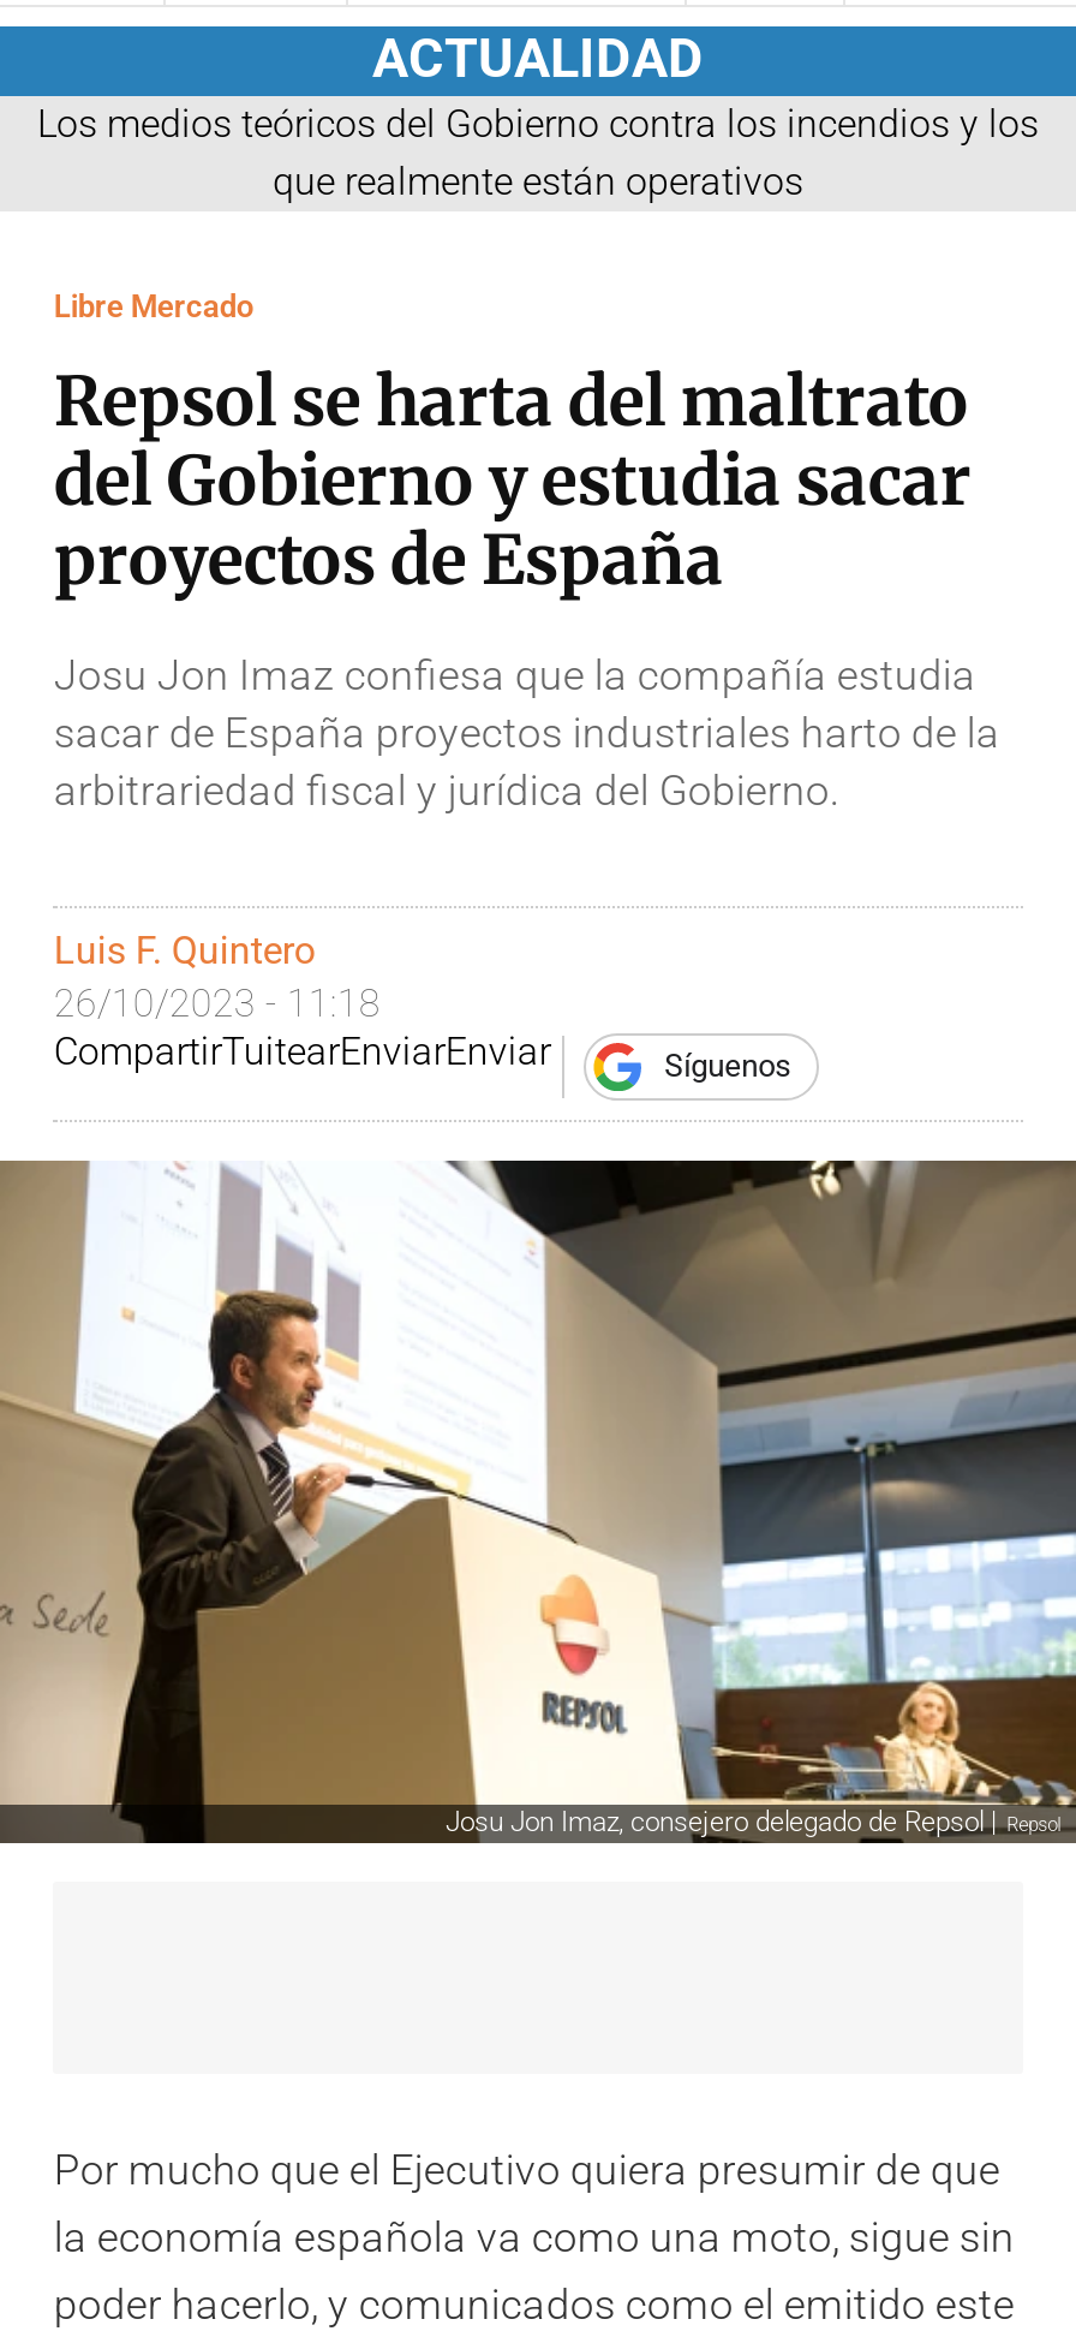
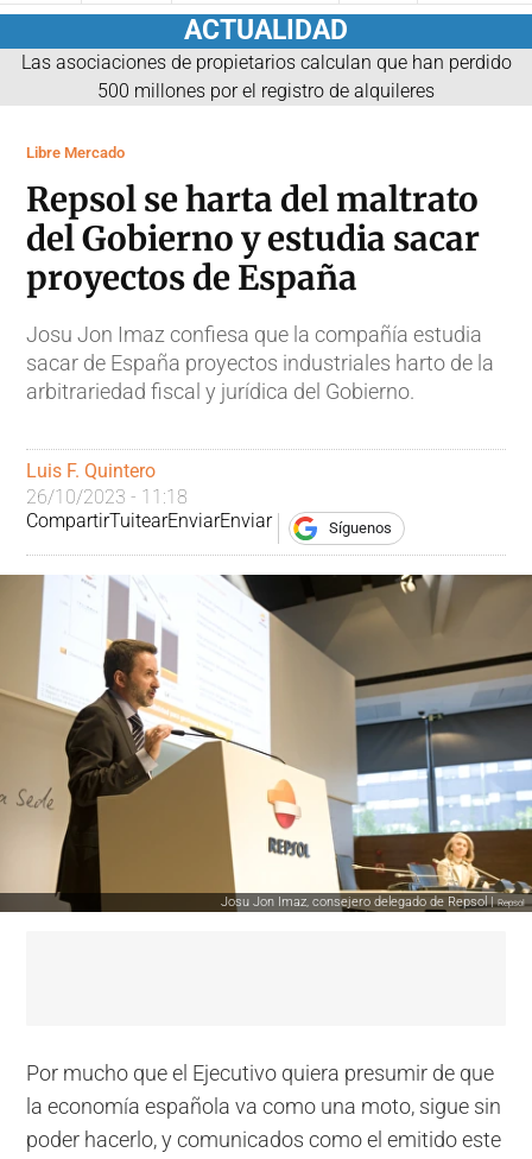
[37,100,1039,203] Los medios teóricos del Gobierno contra los incendios y los | que realmente están operativos -> [21,51,511,102] Las asociaciones de propietarios calculan que han perdido | 500 millones por el registro de alquileres

